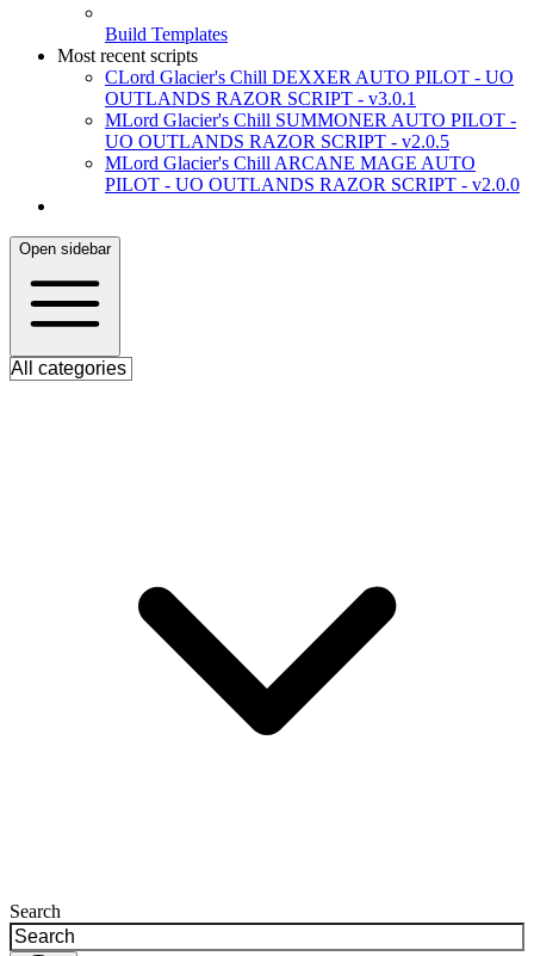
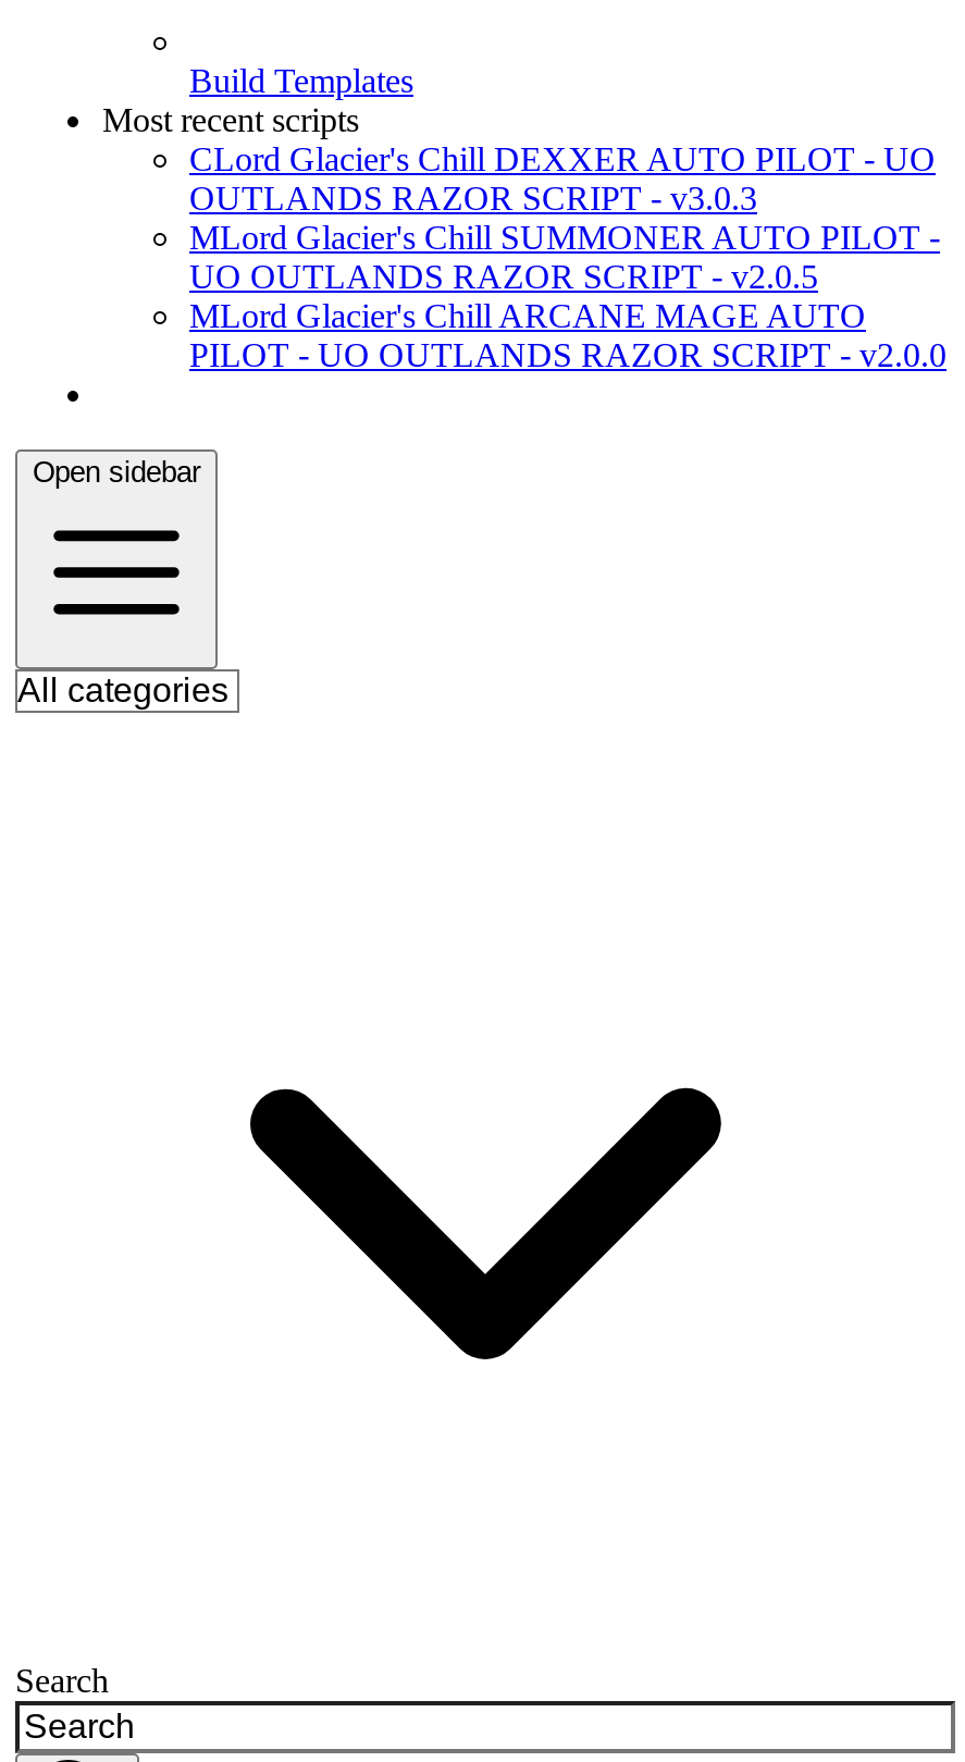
[105,88,416,109] OUTLANDS RAZOR SCRIPT - v3.0.1 -> [189,180,757,217] OUTLANDS RAZOR SCRIPT - v3.0.3

